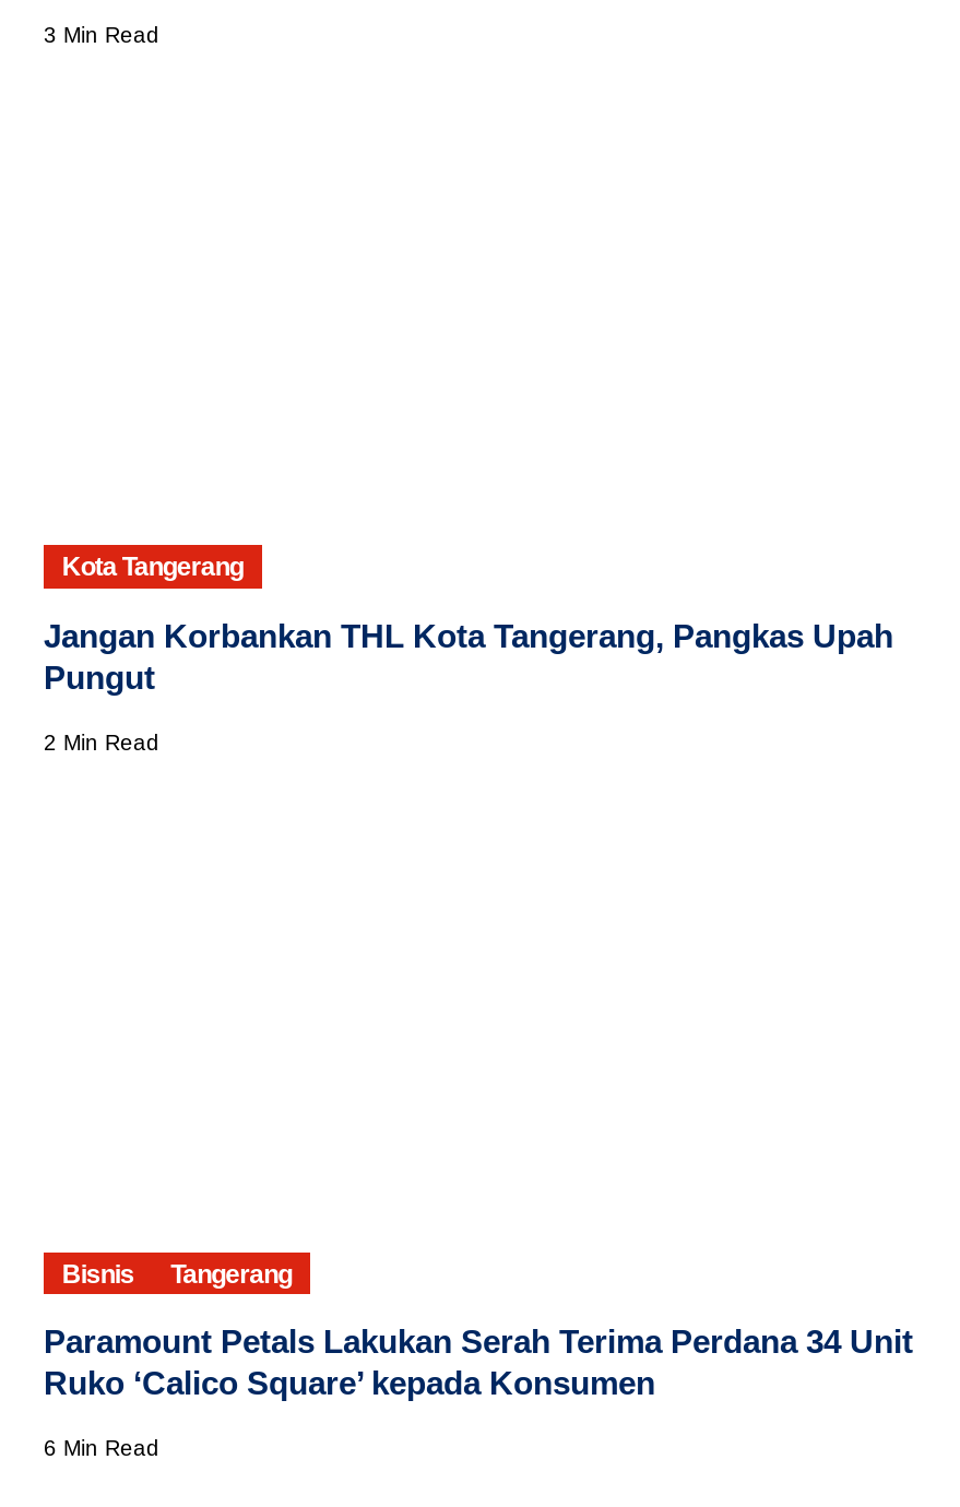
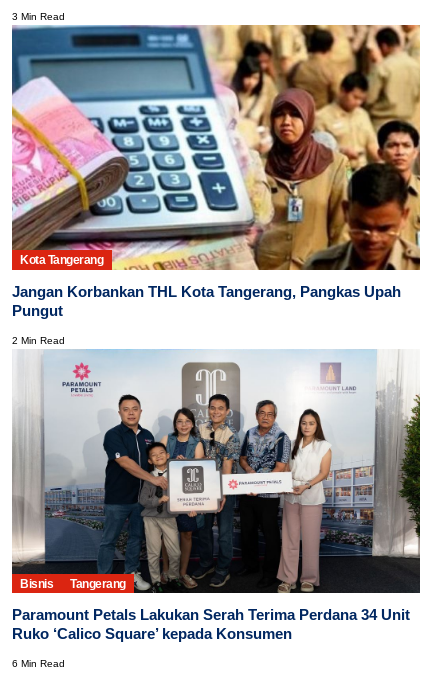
none -> [11,24,421,271] [image]
none -> [11,349,421,594] [image]

